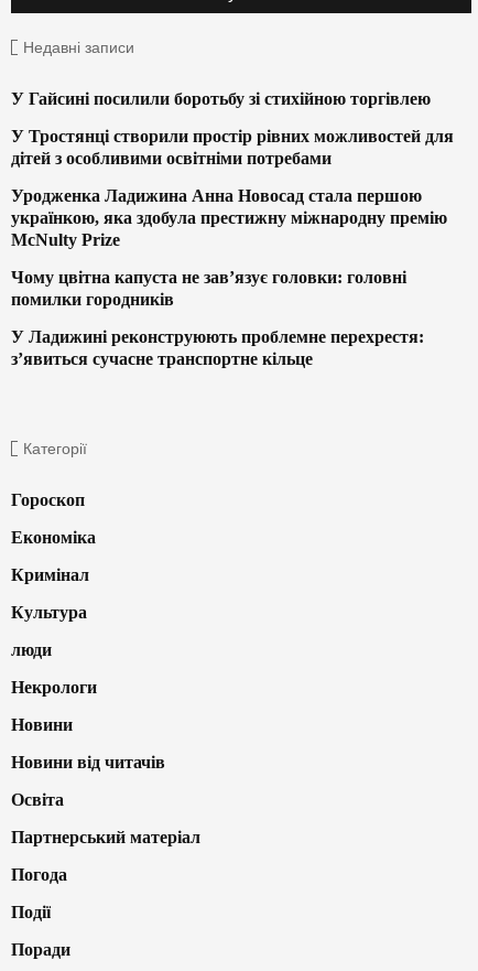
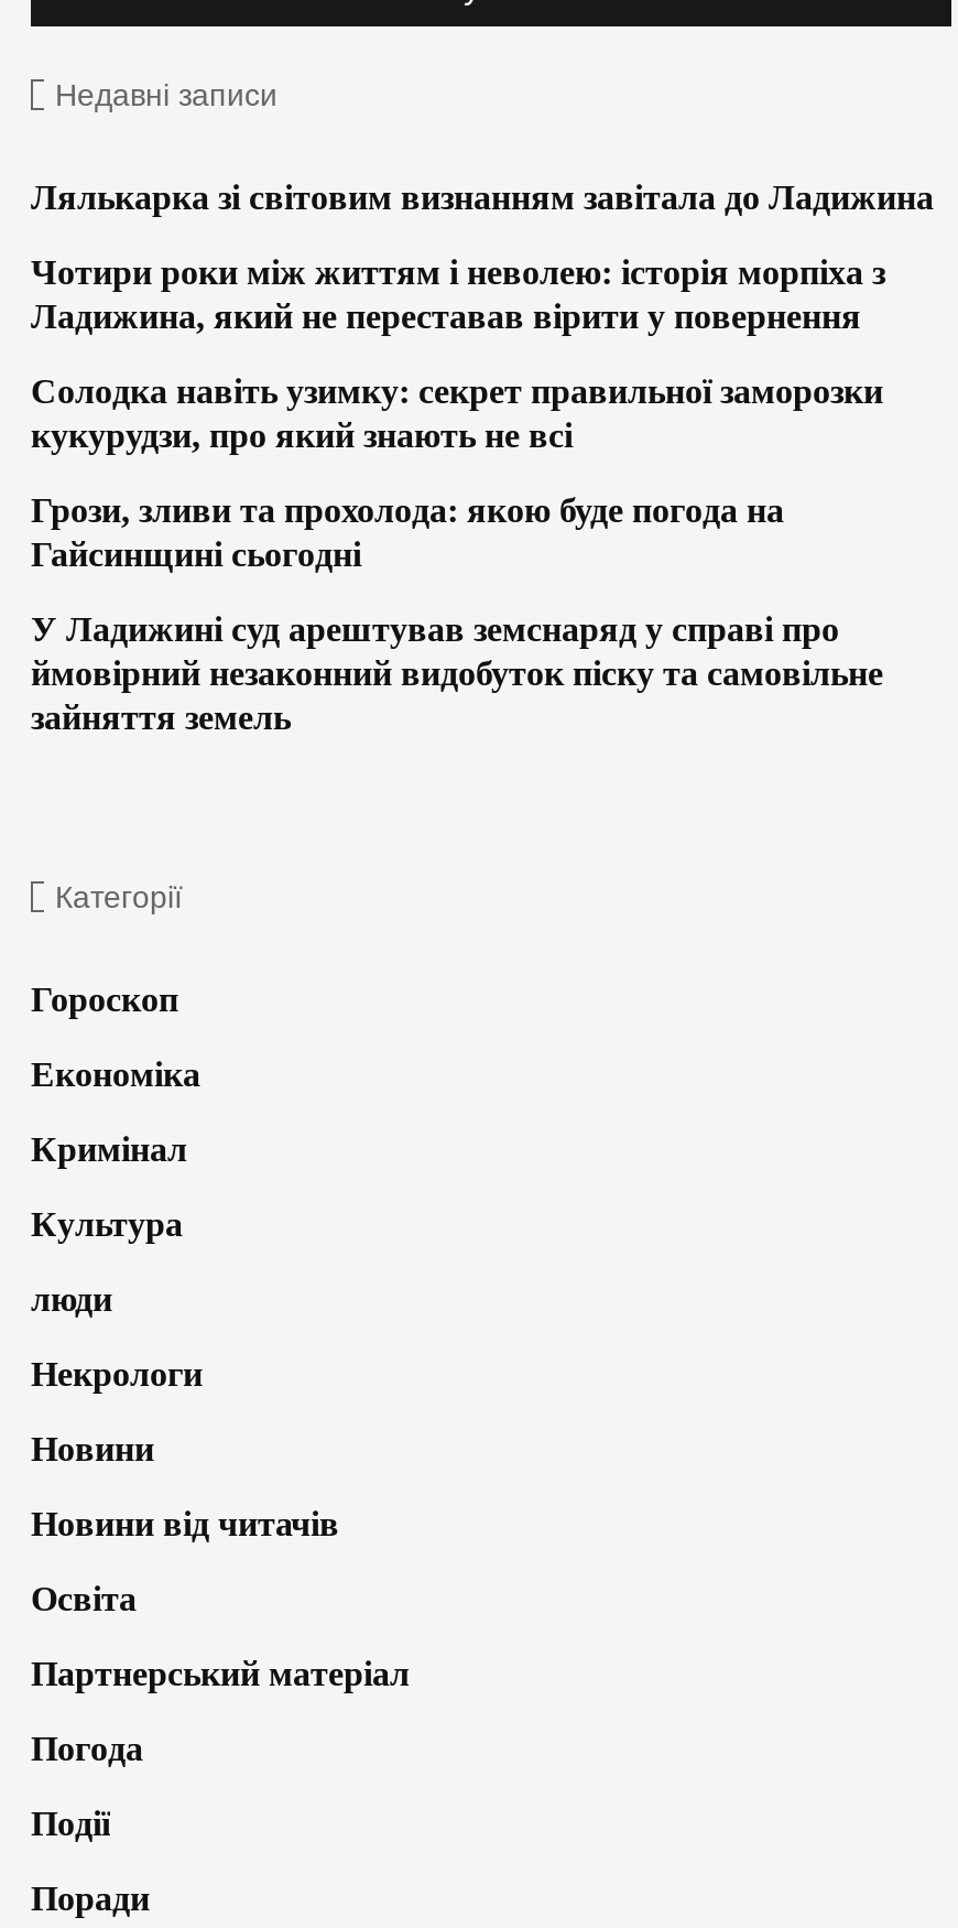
[11,89,431,108] У Гайсині посилили боротьбу зі стихійною торгівлею -> [31,179,934,216] Лялькарка зі світовим визнанням завітала до Ладижина
[11,127,454,168] У Тростянці створили простір рівних можливостей для | дітей з особливими освітніми потребами -> [31,254,885,335] Чотири роки між життям і неволею: історія морпіха з | Ладижина, який не переставав вірити у повернення
[11,186,447,249] Уродженка Ладижина Анна Новосад стала першою | українкою, яка здобула престижну міжнародну премію | McNulty Prize -> [31,373,883,454] Солодка навіть узимку: секрет правильної заморозки | кукурудзи, про який знають не всі
[11,268,406,309] Чому цвітна капуста не зав’язує головки: головні | помилки городників -> [31,492,784,573] Грози, зливи та прохолода: якою буде погода на | Гайсинщині сьогодні
[11,327,424,368] У Ладижині реконструюють проблемне перехрестя: | з’явиться сучасне транспортне кільце -> [31,611,883,736] У Ладижині суд арештував земснаряд у справі про | ймовірний незаконний видобуток піску та самовільне | зайняття земель

